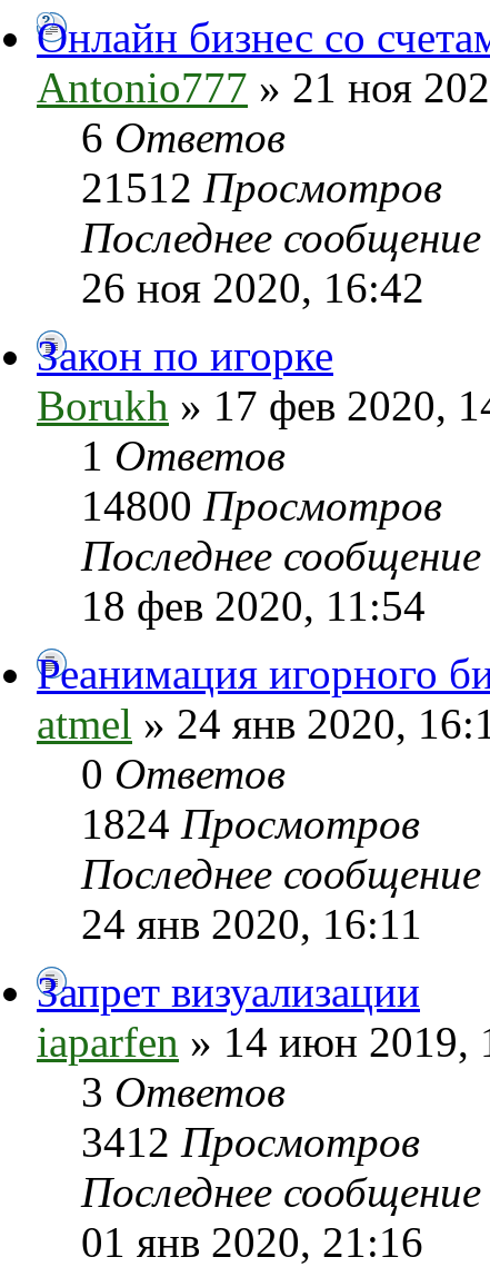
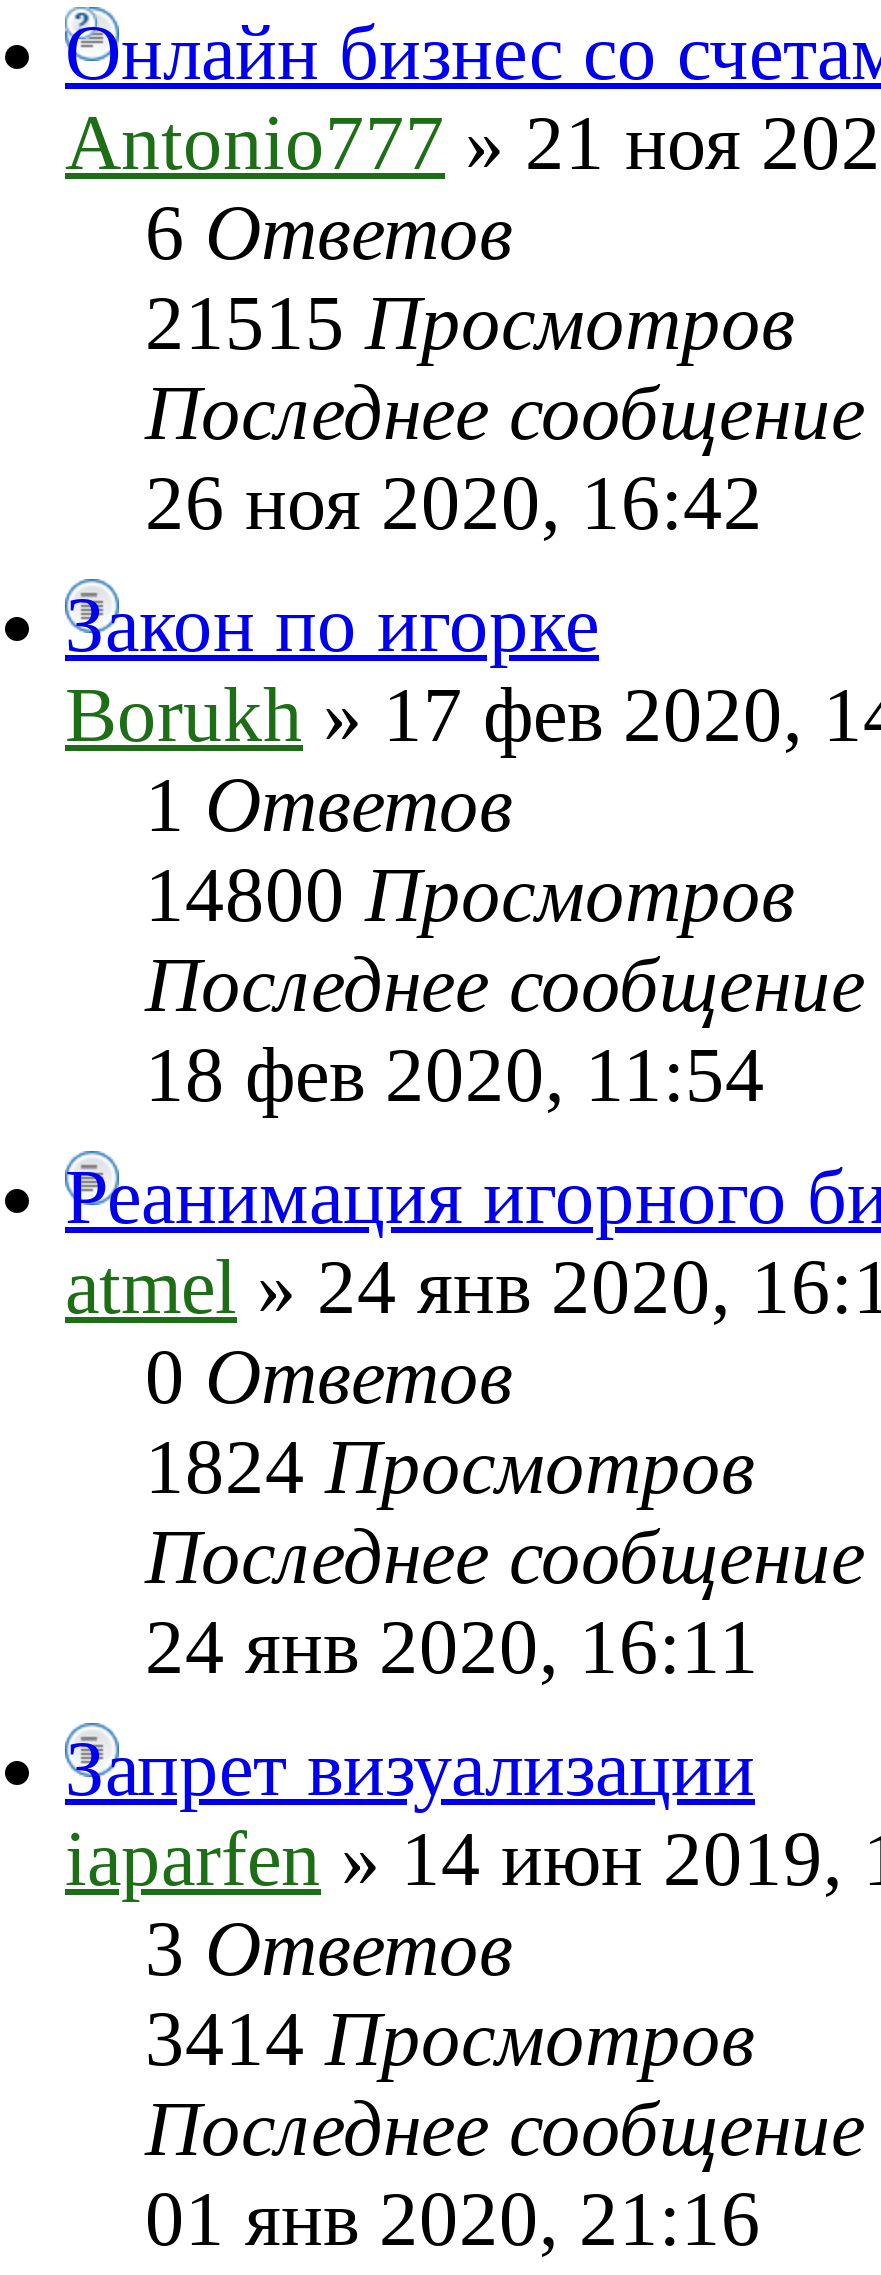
[81,164,442,212] 21512 Просмотров -> [145,280,795,366] 21515 Просмотров
[81,1118,420,1166] 3412 Просмотров -> [145,1996,755,2082] 3414 Просмотров

